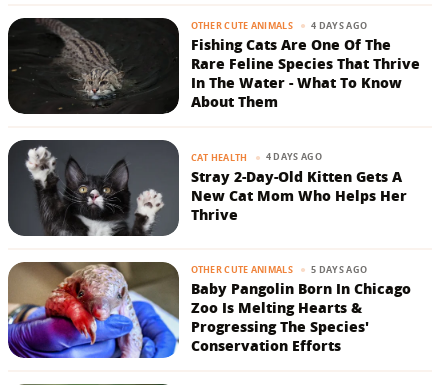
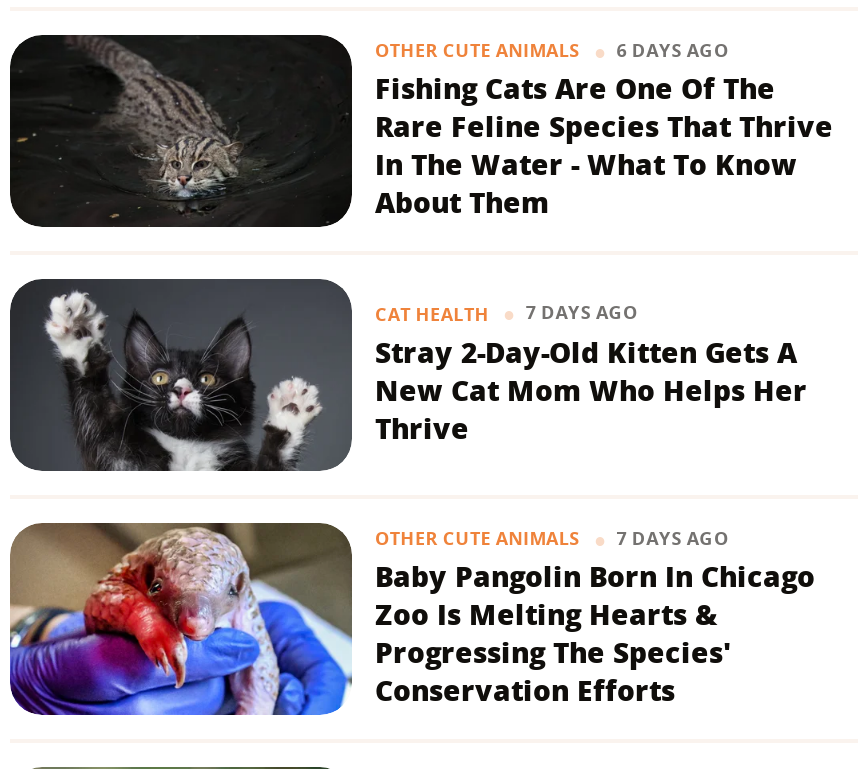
[190,19,367,32] OTHER CUTE ANIMALS 4 DAYS AGO -> [375,37,729,64] OTHER CUTE ANIMALS 6 DAYS AGO
[190,150,322,164] CAT HEALTH 4 DAYS AGO -> [375,300,638,327] CAT HEALTH 7 DAYS AGO
[190,263,367,276] OTHER CUTE ANIMALS 5 DAYS AGO -> [375,525,729,552] OTHER CUTE ANIMALS 7 DAYS AGO

